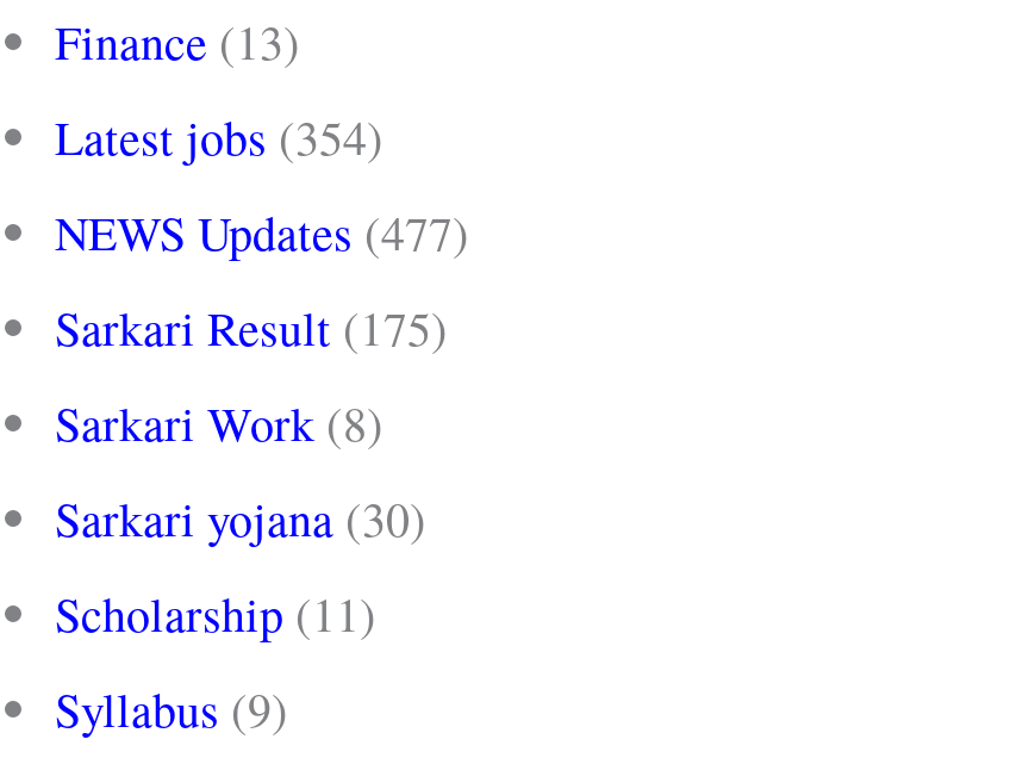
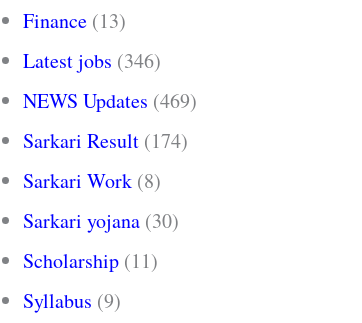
[55,106,383,170] Latest jobs (354) -> [23,47,161,74] Latest jobs (346)
[55,201,469,266] NEWS Updates (477) -> [23,87,197,114] NEWS Updates (469)
[55,297,448,361] Sarkari Result (175) -> [23,127,188,154] Sarkari Result (174)

